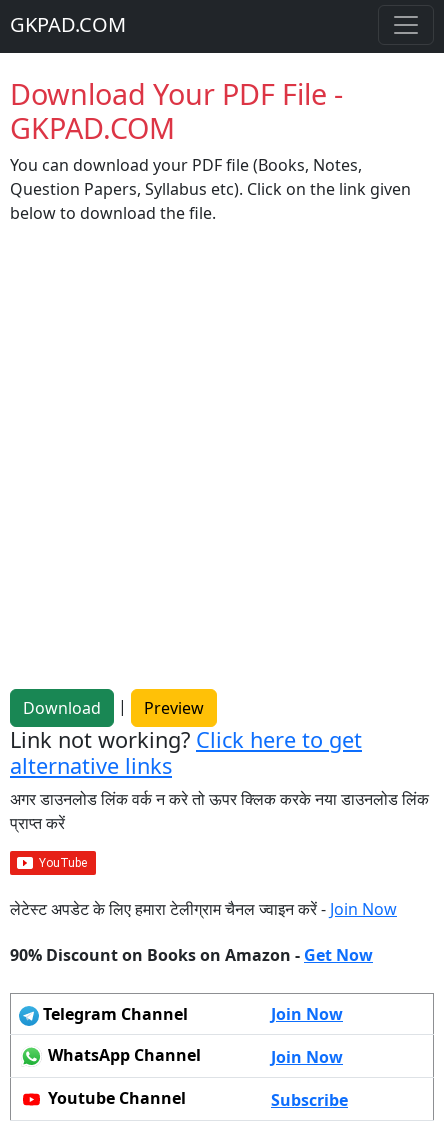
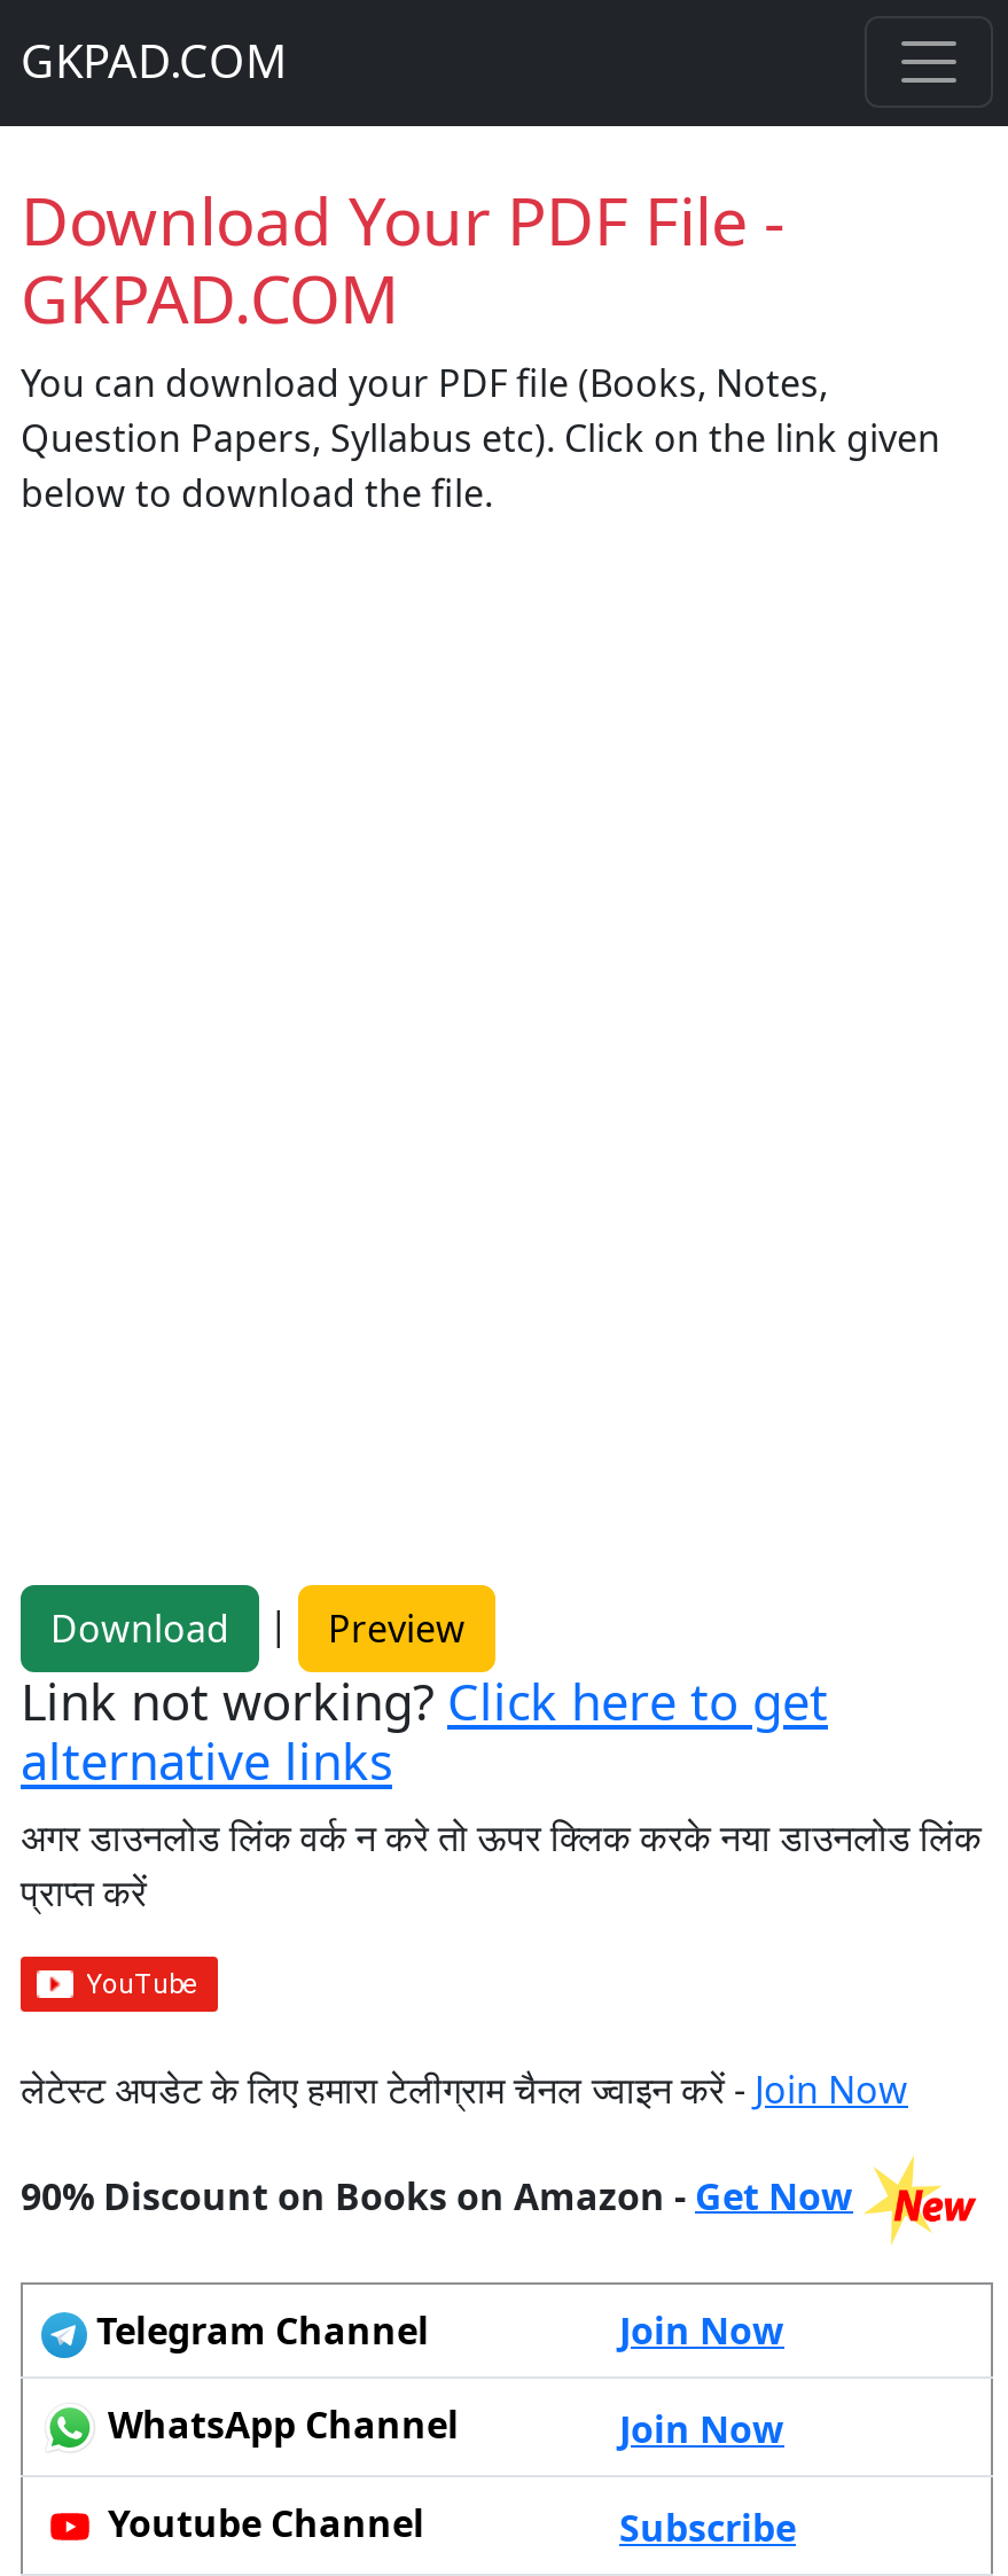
none -> [865,2156,977,2243] [image]

